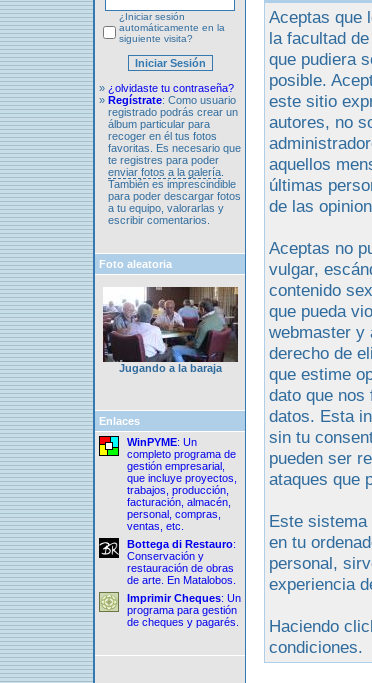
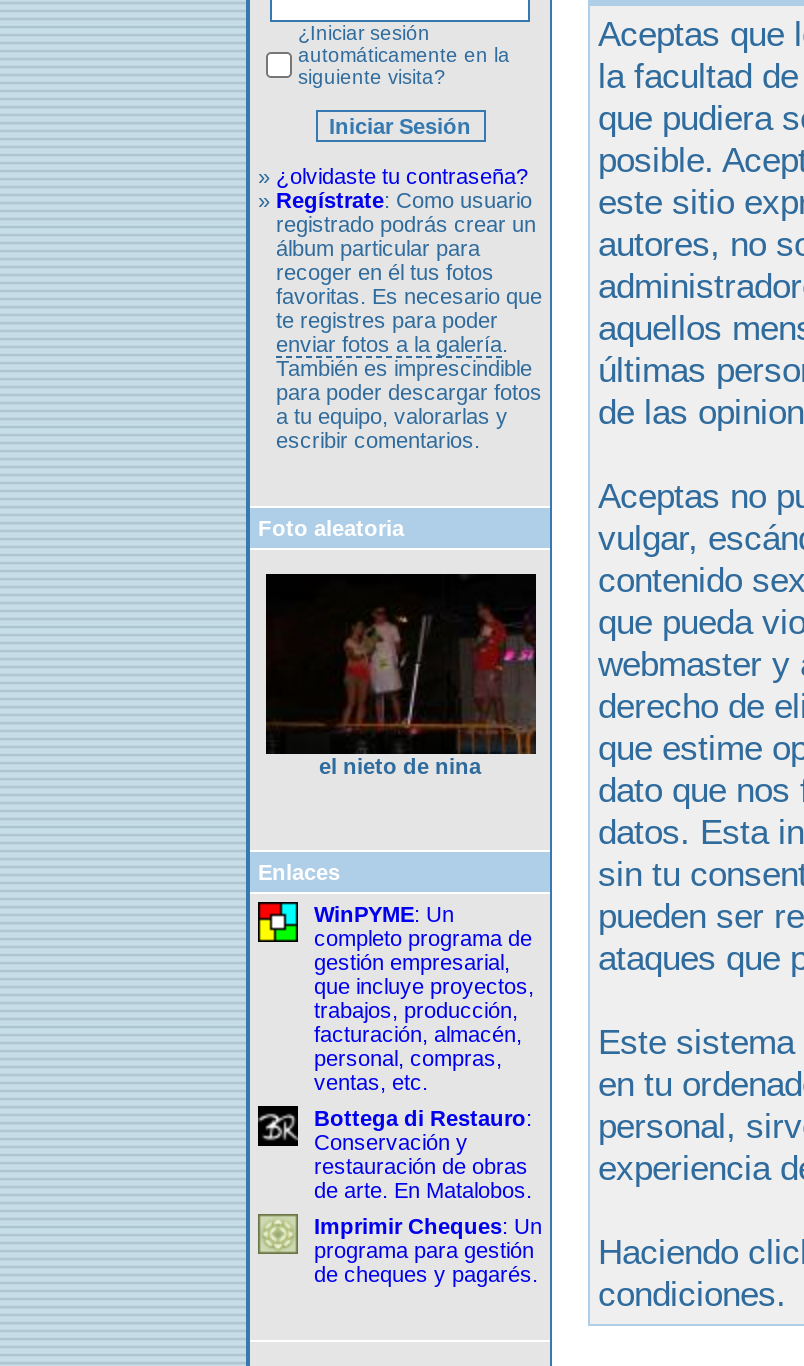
[102,286,239,374] [image] | Jugando a la baraja -> [264,572,538,778] [image] | el nieto de nina

